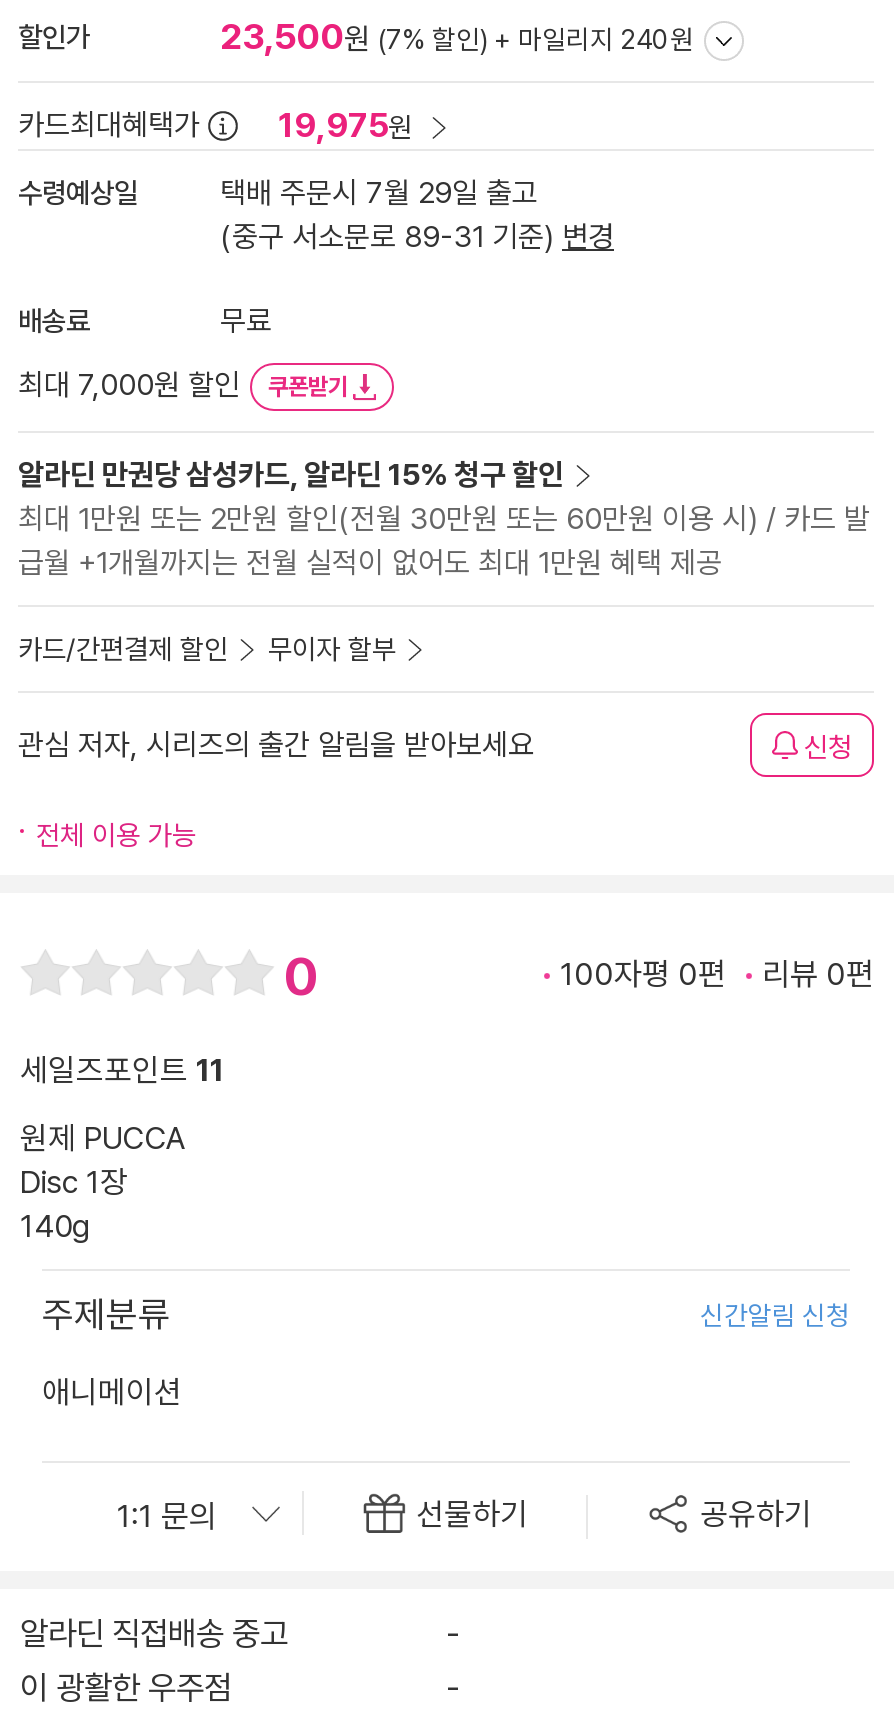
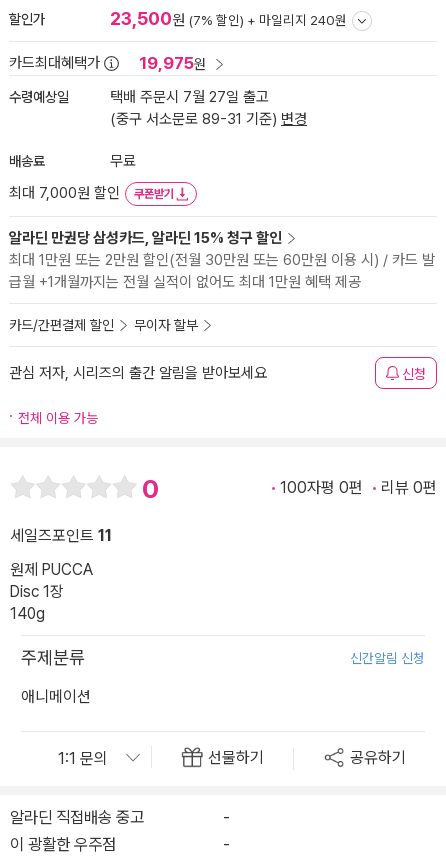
[220,175,538,211] 택배 주문시 7월 29일 출고 -> [110,88,269,106] 택배 주문시 7월 27일 출고

